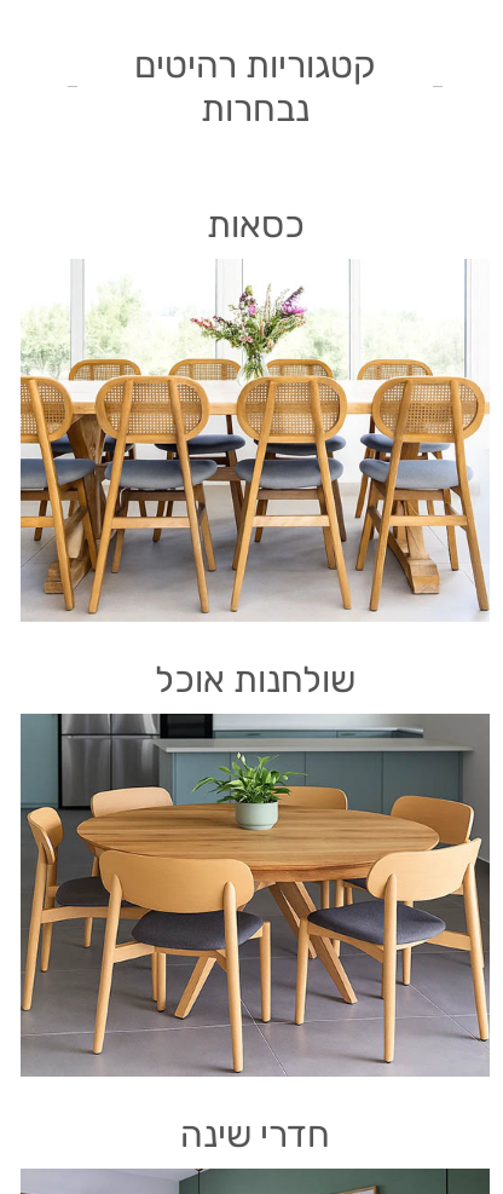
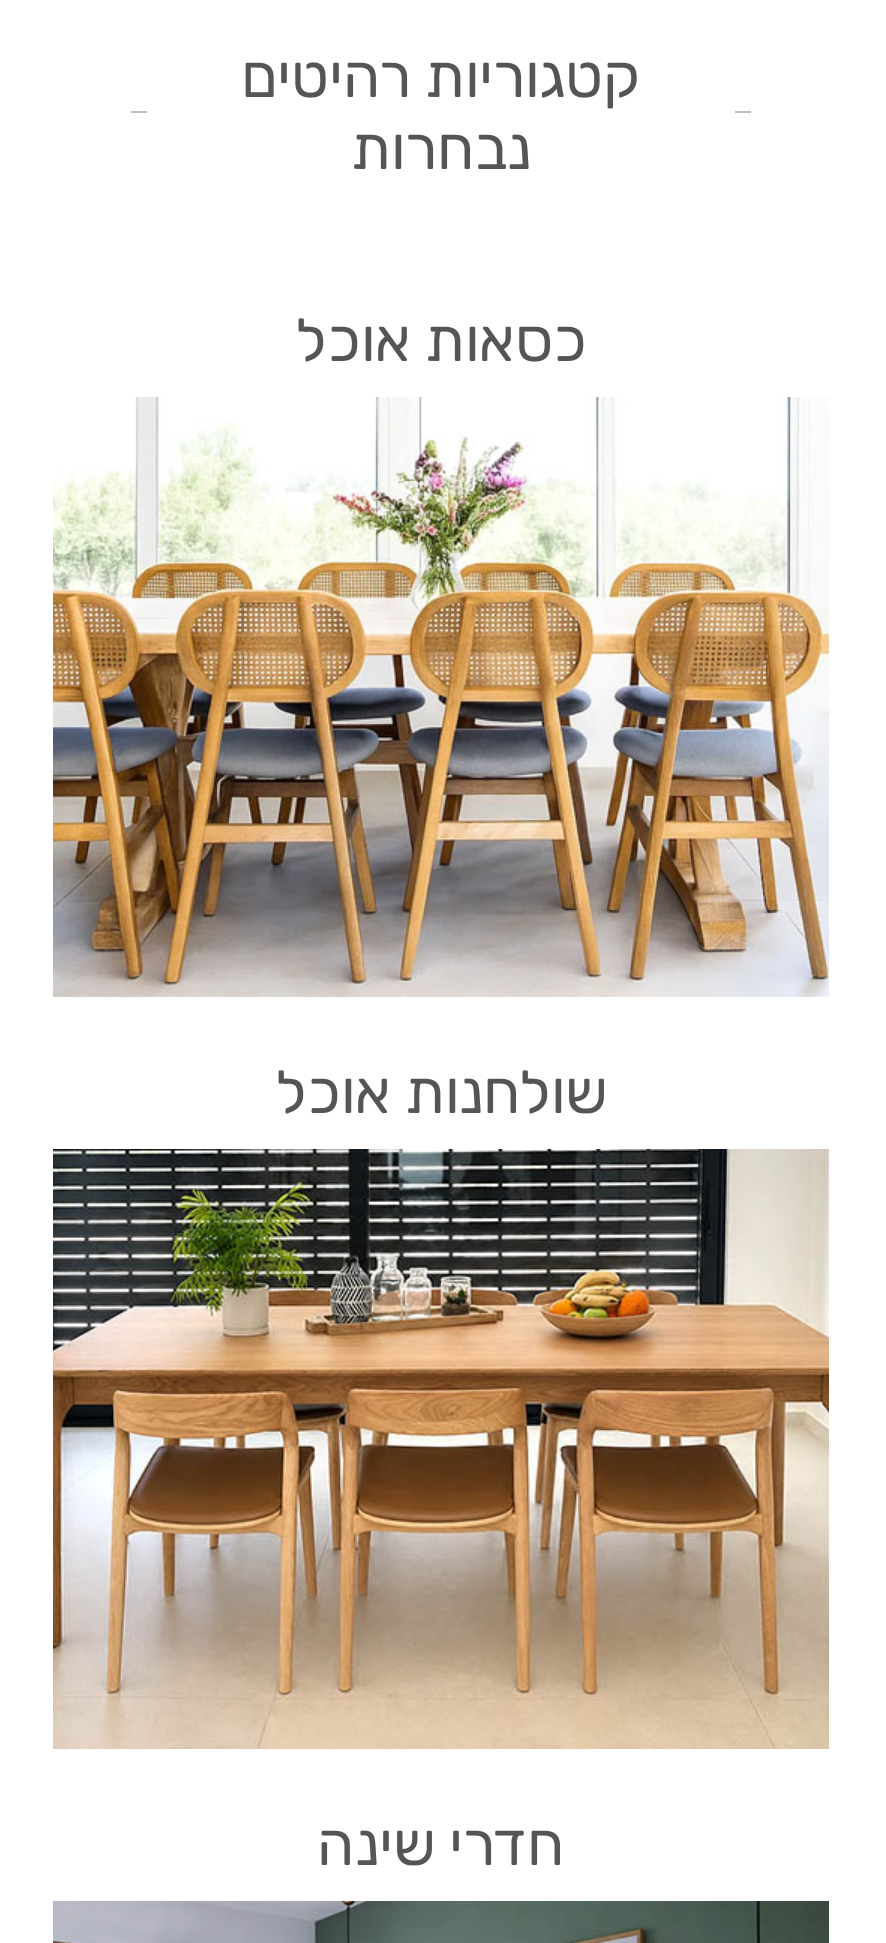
[206,204,304,247] כסאות -> [295,306,587,378] כסאות אוכל
[19,713,491,1077] [image] -> [51,1147,831,1749] [image]

